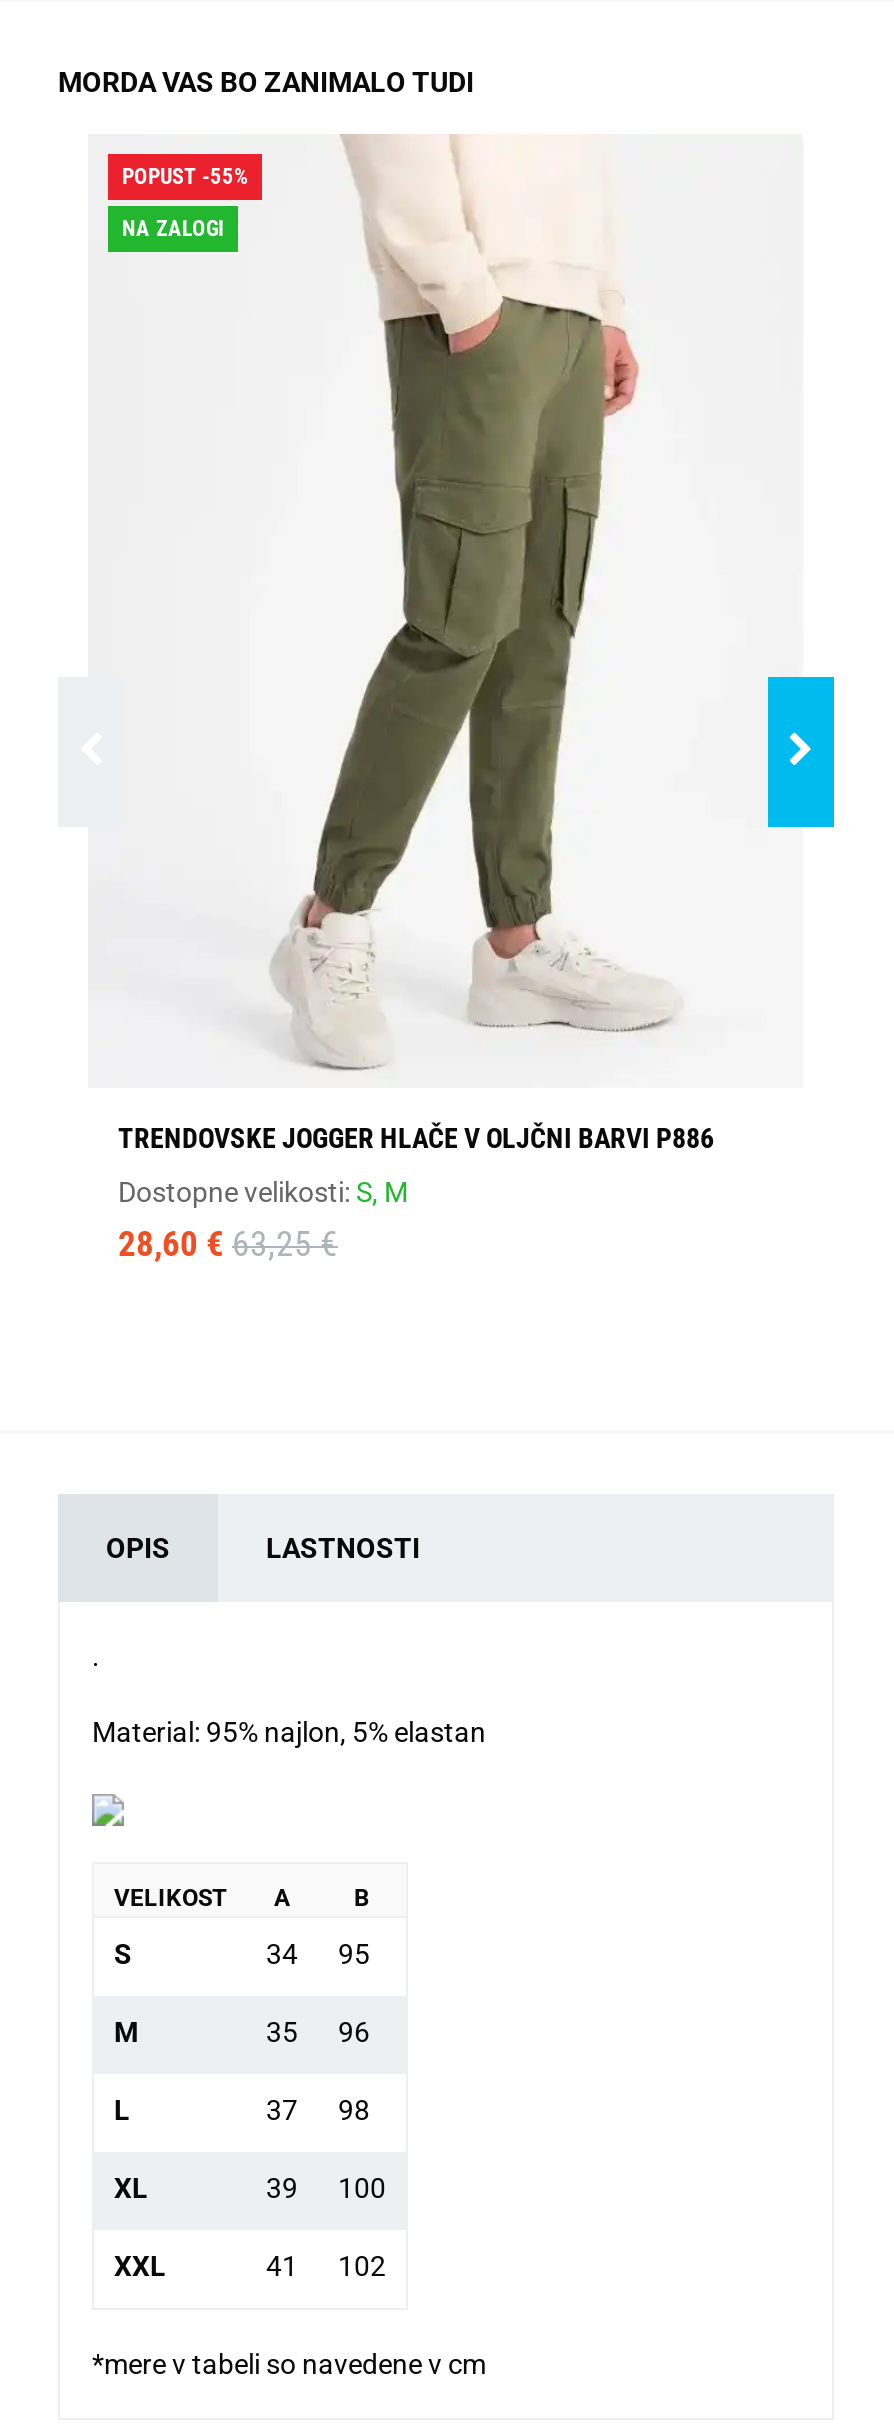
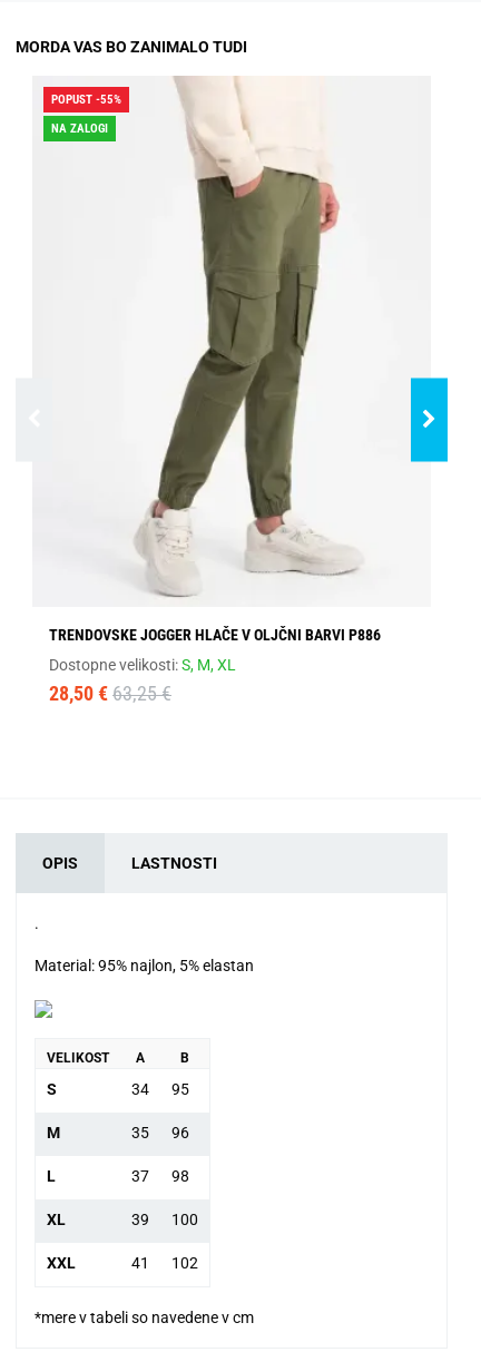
[118,1175,408,1263] Dostopne velikosti: S, M | 28,60 € 63,25 € -> [49,656,236,705] Dostopne velikosti: S, M, XL | 28,50 € 63,25 €

